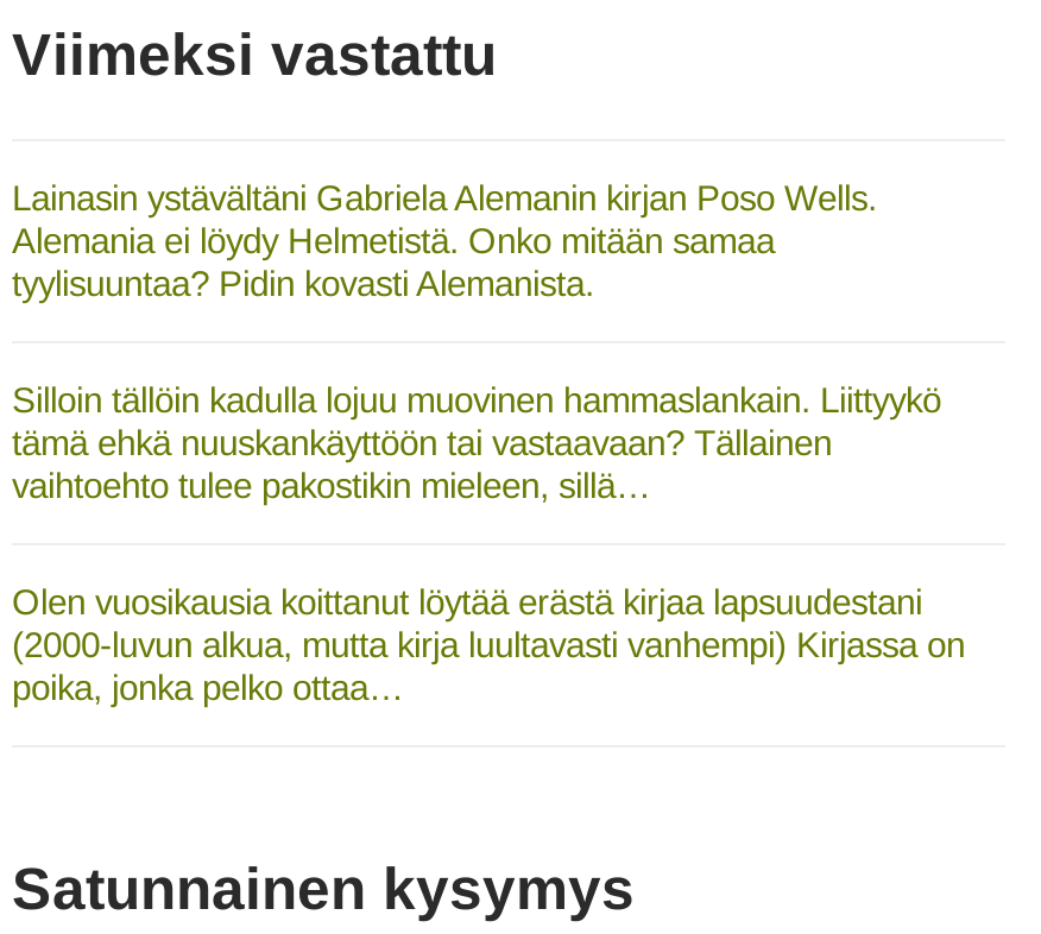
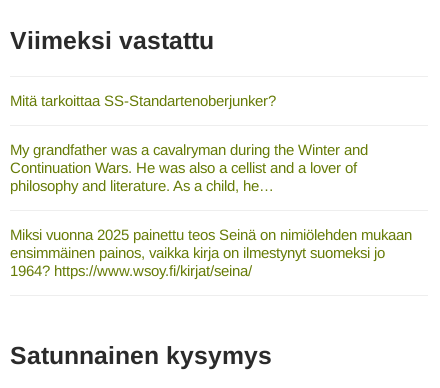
[12,178,877,303] Lainasin ystävältäni Gabriela Alemanin kirjan Poso Wells. | Alemania ei löydy Helmetistä. Onko mitään samaa | tyylisuuntaa? Pidin kovasti Alemanista. -> [10,92,276,109] Mitä tarkoittaa SS-Standartenoberjunker?
[12,379,941,505] Silloin tällöin kadulla lojuu muovinen hammaslankain. Liittyykö | tämä ehkä nuuskankäyttöön tai vastaavaan? Tällainen | vaihtoehto tulee pakostikin mieleen, sillä… -> [10,141,368,194] My grandfather was a cavalryman during the Winter and | Continuation Wars. He was also a cellist and a lover of | philosophy and literature. As a child, he…
[12,581,965,707] Olen vuosikausia koittanut löytää erästä kirjaa lapsuudestani | (2000-luvun alkua, mutta kirja luultavasti vanhempi) Kirjassa on | poika, jonka pelko ottaa… -> [10,226,412,279] Miksi vuonna 2025 painettu teos Seinä on nimiölehden mukaan | ensimmäinen painos, vaikka kirja on ilmestynyt suomeksi jo | 1964? https://www.wsoy.fi/kirjat/seina/

